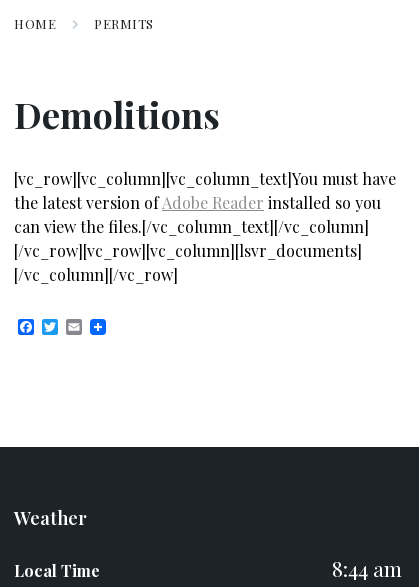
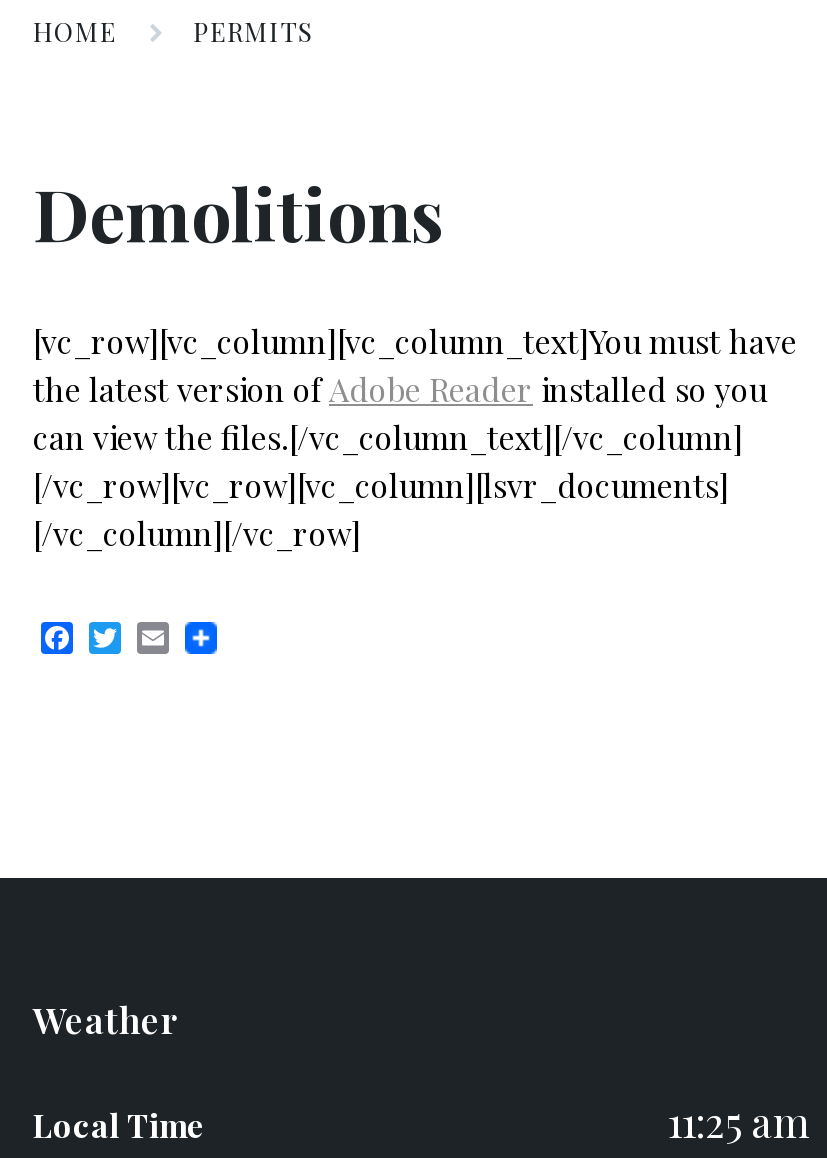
[332,555,402,582] 8:44 am -> [667,1094,809,1148] 11:25 am

